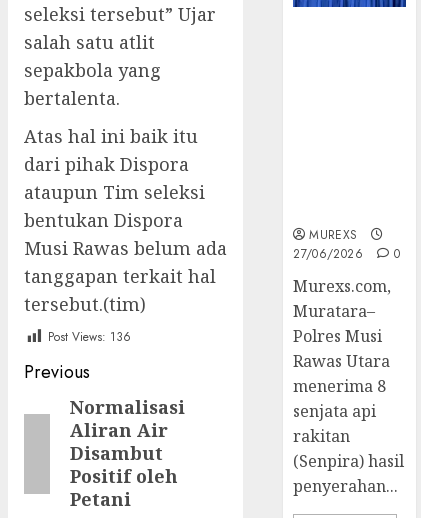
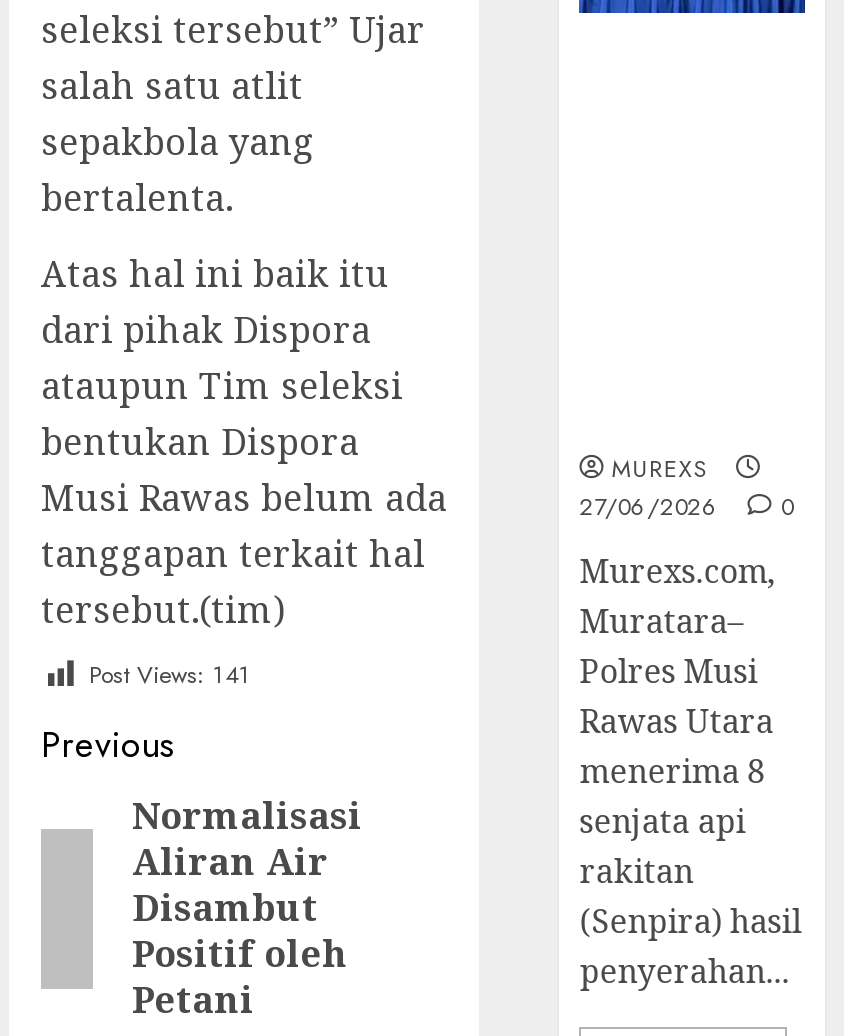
[48,328,131,346] Post Views: 136 -> [89,656,251,692] Post Views: 141

